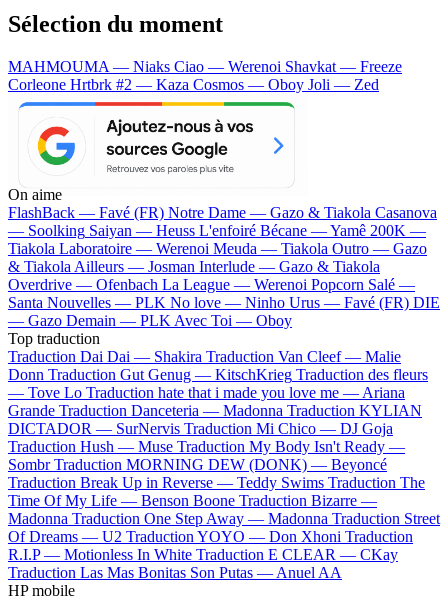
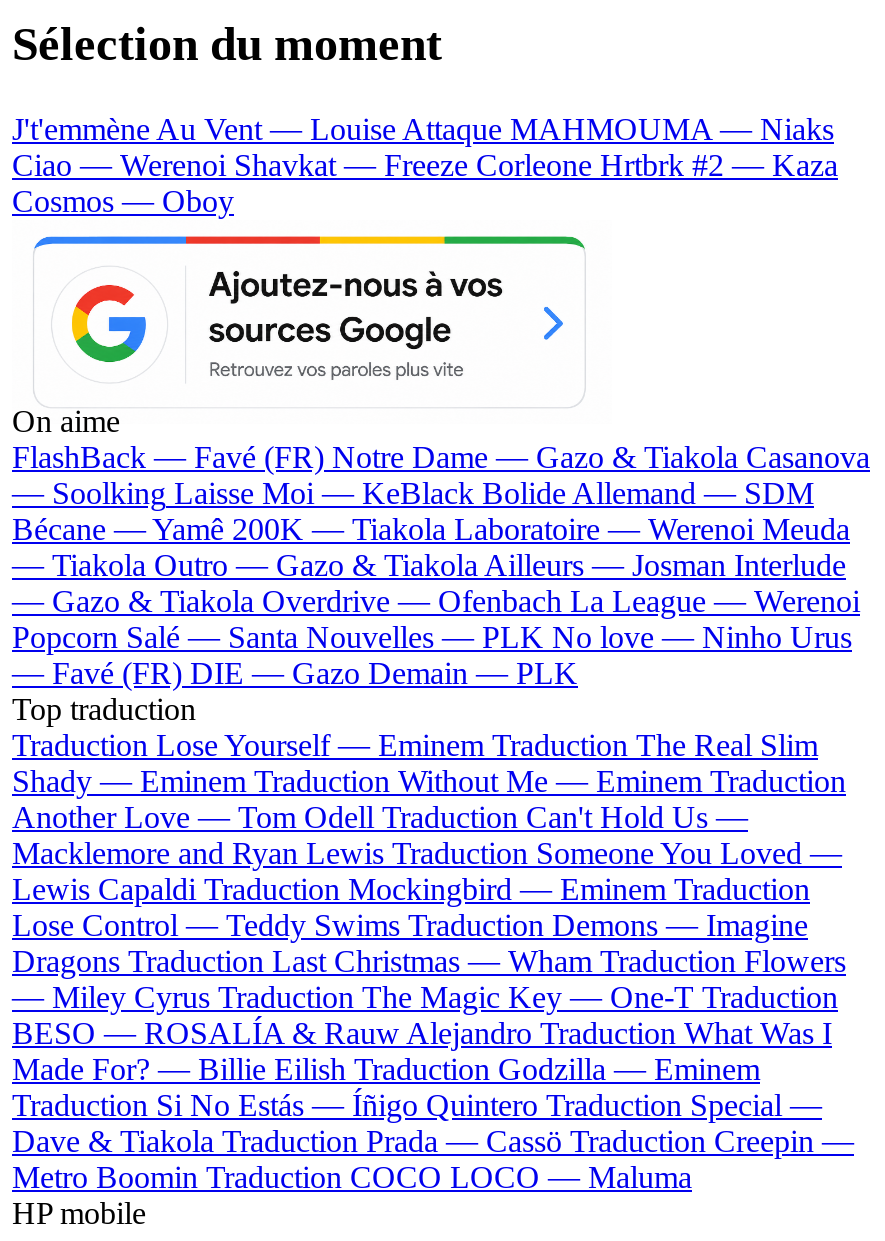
[8,57,402,92] MAHMOUMA — Niaks Ciao — Werenoi Shavkat — Freeze | Corleone Hrtbrk #2 — Kaza Cosmos — Oboy Joli — Zed -> [12,111,838,217] J't'emmène Au Vent — Louise Attaque MAHMOUMA — Niaks | Ciao — Werenoi Shavkat — Freeze Corleone Hrtbrk #2 — Kaza | Cosmos — Oboy
[8,221,440,328] — Soolking Saiyan — Heuss L'enfoiré Bécane — Yamê 200K — | Tiakola Laboratoire — Werenoi Meuda — Tiakola Outro — Gazo | & Tiakola Ailleurs — Josman Interlude — Gazo & Tiakola | Overdrive — Ofenbach La League — Werenoi Popcorn Salé — | Santa Nouvelles — PLK No love — Ninho Urus — Favé (FR) DIE | — Gazo Demain — PLK Avec Toi — Oboy -> [12,475,860,689] — Soolking Laisse Moi — KeBlack Bolide Allemand — SDM | Bécane — Yamê 200K — Tiakola Laboratoire — Werenoi Meuda | — Tiakola Outro — Gazo & Tiakola Ailleurs — Josman Interlude | — Gazo & Tiakola Overdrive — Ofenbach La League — Werenoi | Popcorn Salé — Santa Nouvelles — PLK No love — Ninho Urus | —Favé (FR) DIE — Gazo Demain — PLK
[8,347,440,580] Traduction Dai Dai — Shakira Traduction Van Cleef — Malie | Donn Traduction Gut Genug — KitschKrieg Traduction des fleurs | — Tove Lo Traduction hate that i made you love me — Ariana | Grande Traduction Danceteria — Madonna Traduction KYLIAN | DICTADOR — SurNervis Traduction Mi Chico — DJ Goja | Traduction Hush — Muse Traduction My Body Isn't Ready — | Sombr Traduction MORNING DEW (DONK) — Beyoncé | Traduction Break Up in Reverse — Teddy Swims Traduction The | Time Of My Life — Benson Boone Traduction Bizarre — | Madonna Traduction One Step Away — Madonna Traduction Street | Of Dreams — U2 Traduction YOYO — Don Xhoni Traduction | R.I.P — Motionless In White Traduction E CLEAR — CKay | Traduction Las Mas Bonitas Son Putas — Anuel AA -> [12,727,854,1193] Traduction Lose Yourself — Eminem Traduction The Real Slim | Shady — Eminem Traduction Without Me — Eminem Traduction | Another Love — Tom Odell Traduction Can't Hold Us — | Macklemore and Ryan Lewis Traduction Someone You Loved — | Lewis Capaldi Traduction Mockingbird — Eminem Traduction | Lose Control — Teddy Swims Traduction Demons — Imagine | Dragons Traduction Last Christmas — Wham Traduction Flowers | — Miley Cyrus Traduction The Magic Key — One-T Traduction | BESO — ROSALÍA & Rauw Alejandro Traduction What Was I | Made For? — Billie Eilish Traduction Godzilla — Eminem | Traduction Si No Estás — Íñigo Quintero Traduction Special — | Dave & Tiakola Traduction Prada — Cassö Traduction Creepin — | Metro Boomin Traduction COCO LOCO — Maluma

